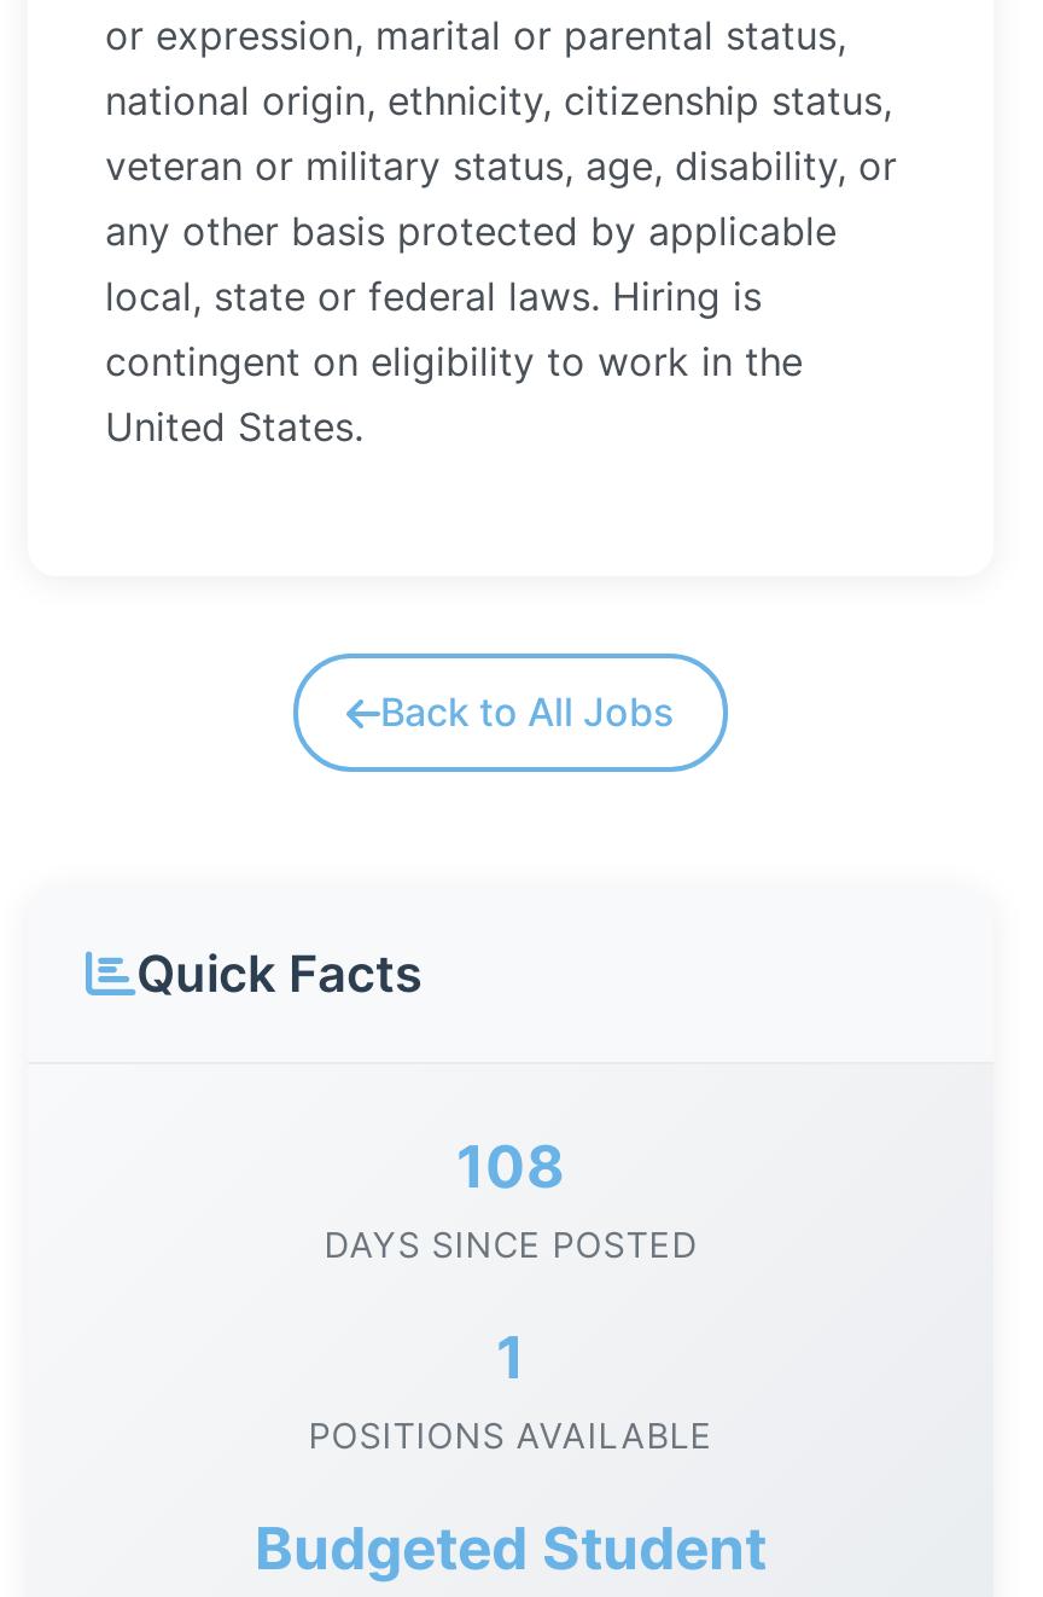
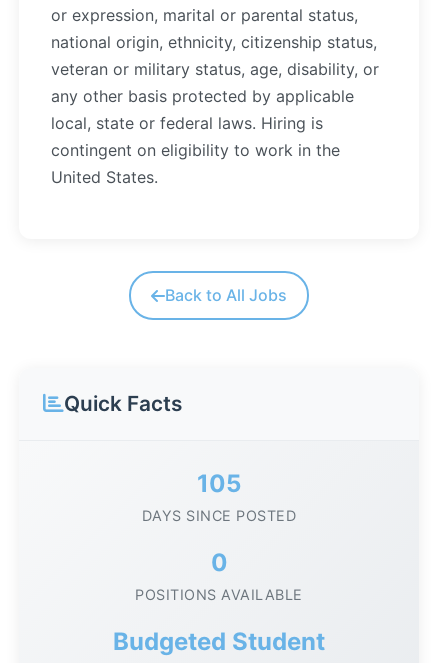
[456,1132,565,1202] 108 -> [197,469,241,498] 105
[496,1323,525,1393] 1 -> [210,548,227,577] 0

